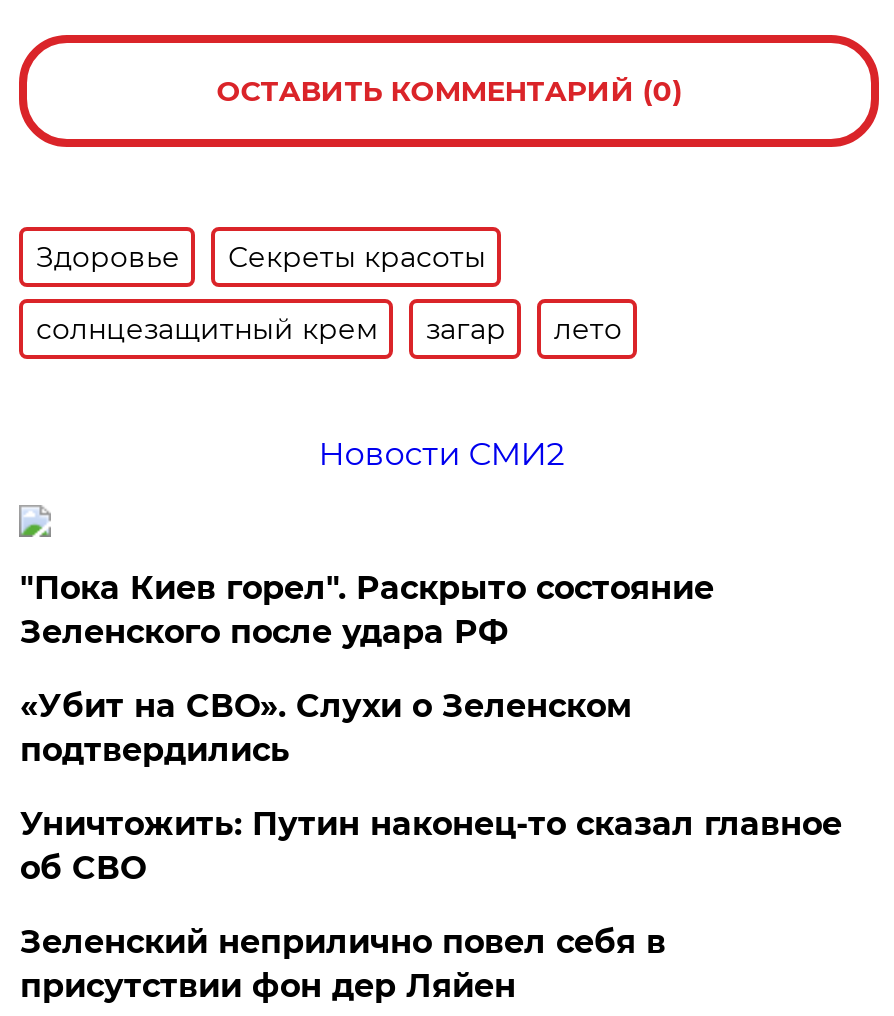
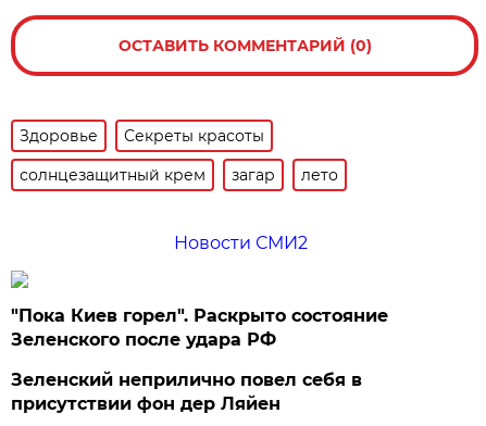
[20,687,842,887] «Убит на СВО». Слухи о Зеленском | подтвердились | Уничтожить: Путин наконец-то сказал главное | об СВО -> none

